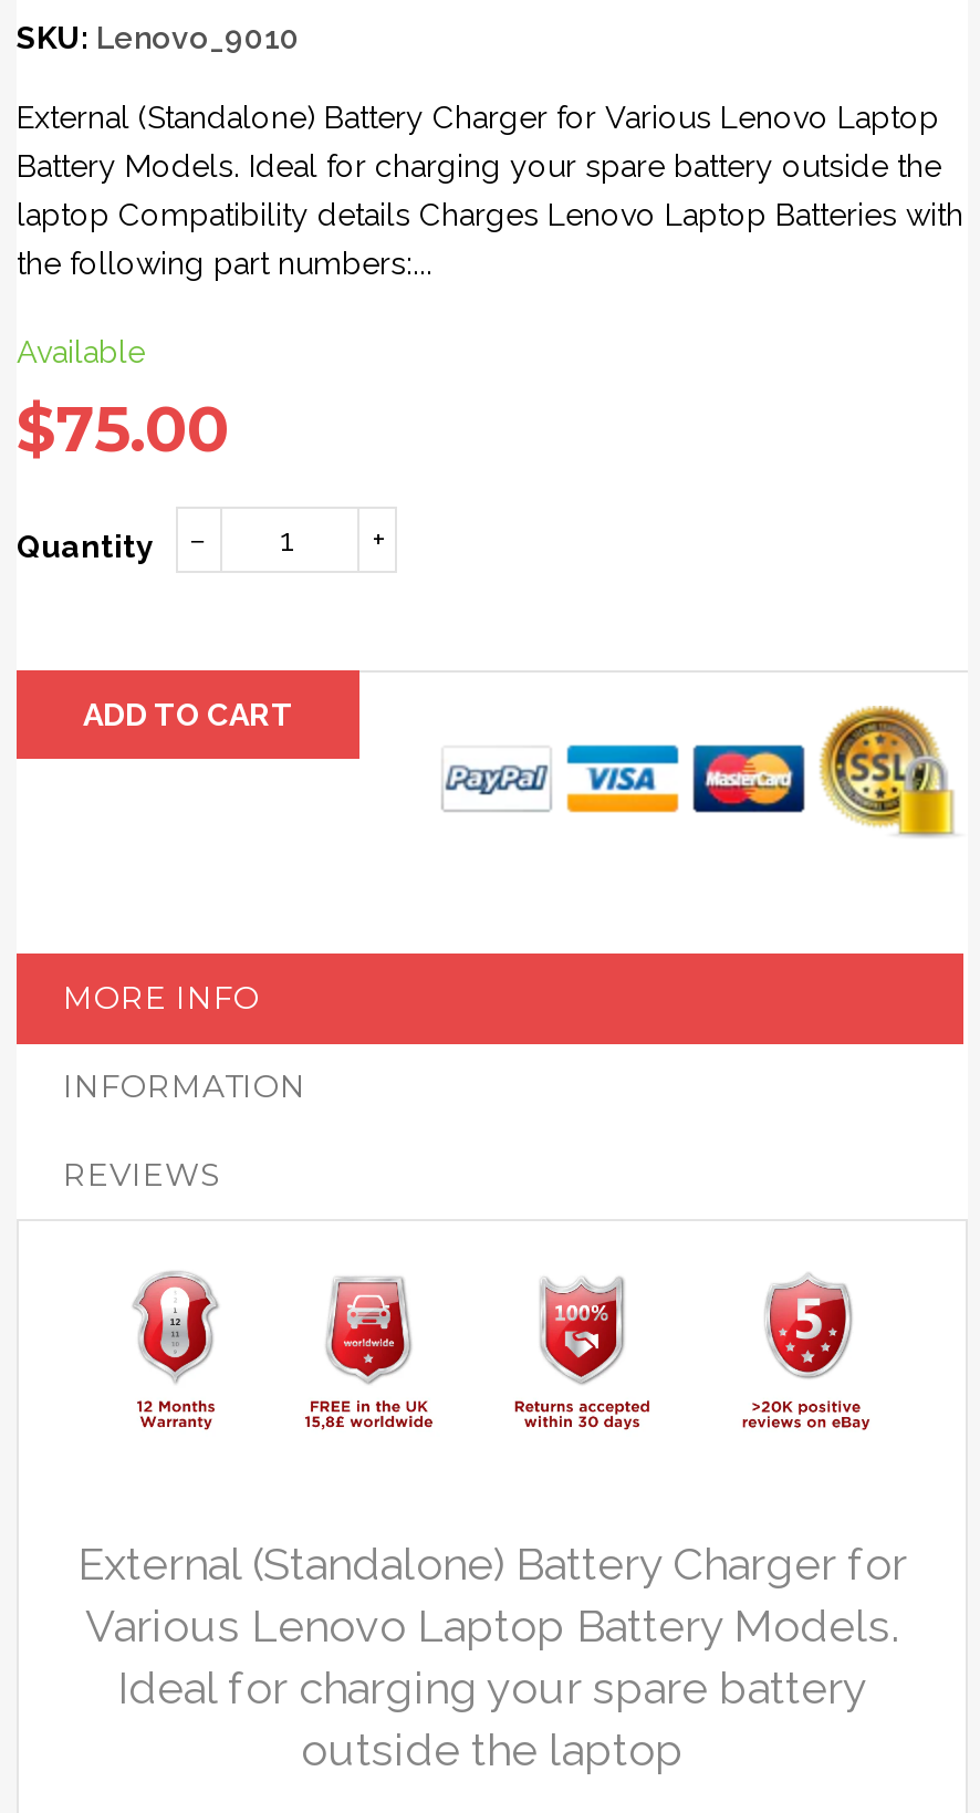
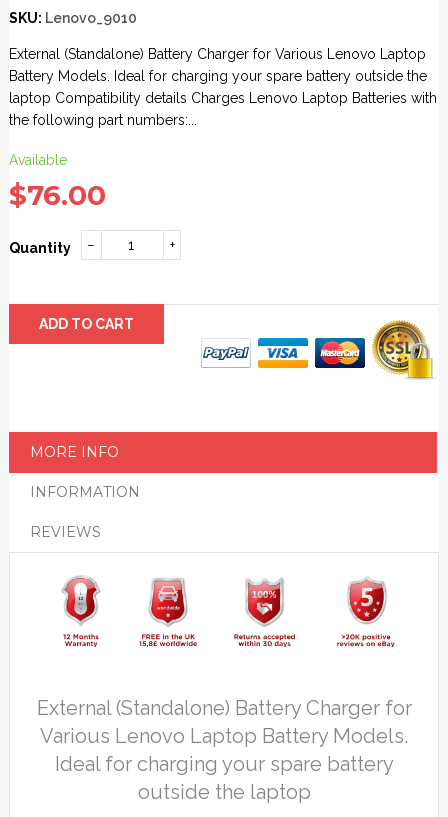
[17,392,229,467] $75.00 -> [9,178,106,212] $76.00

